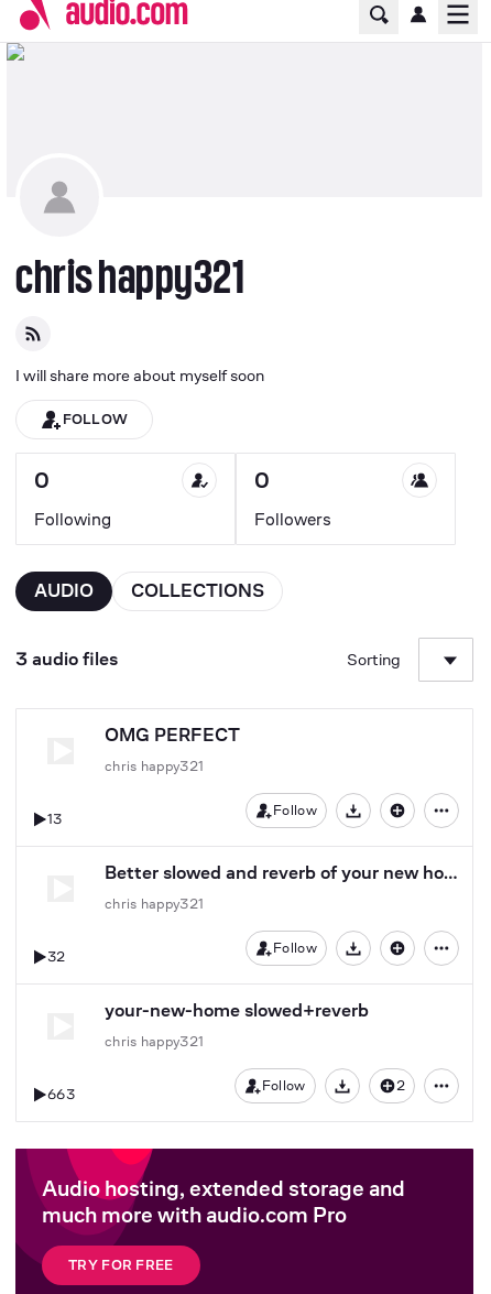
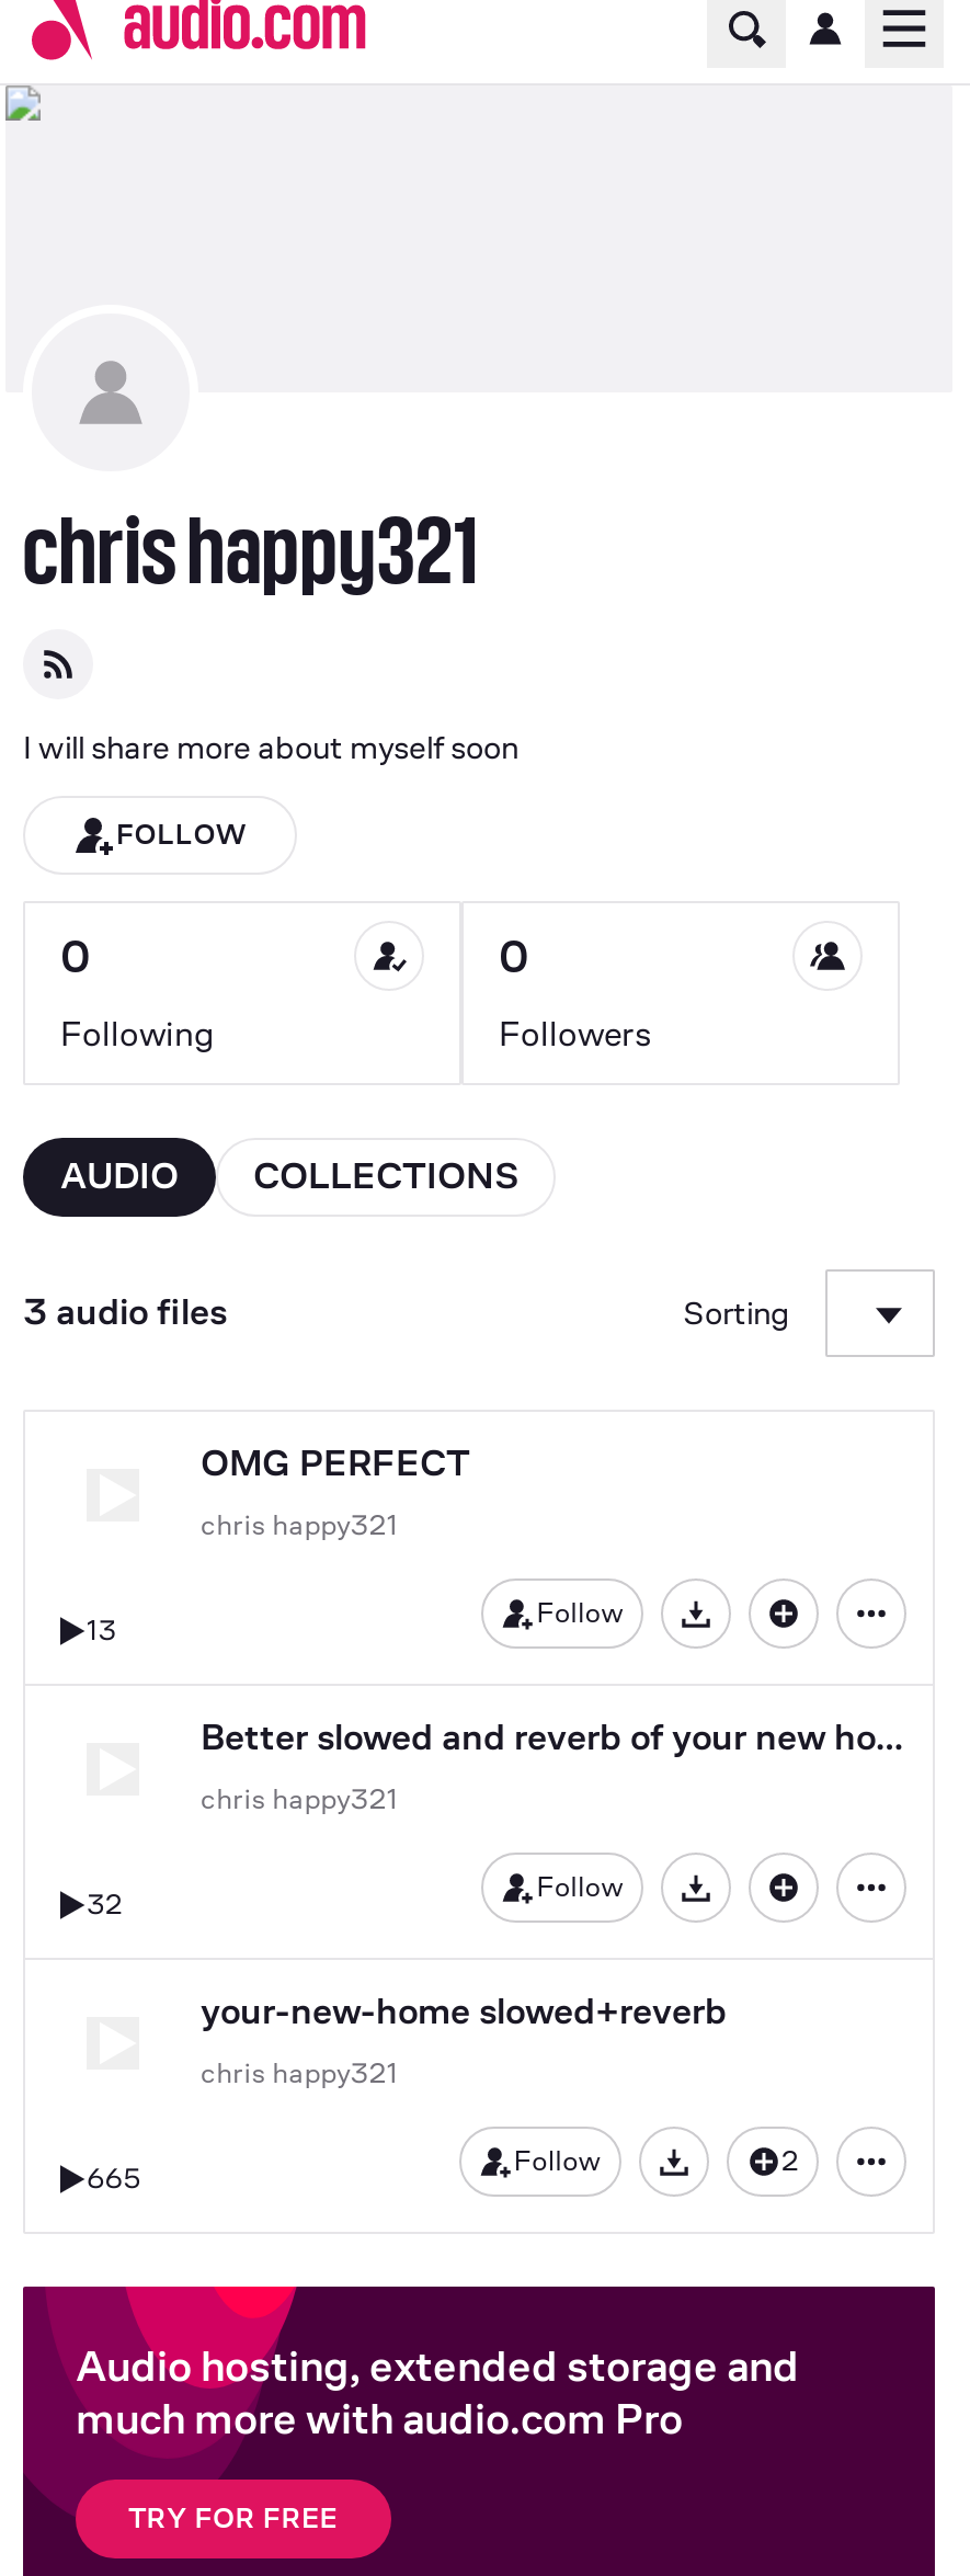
[47,1086,75,1102] 663 -> [87,2162,141,2195] 665

